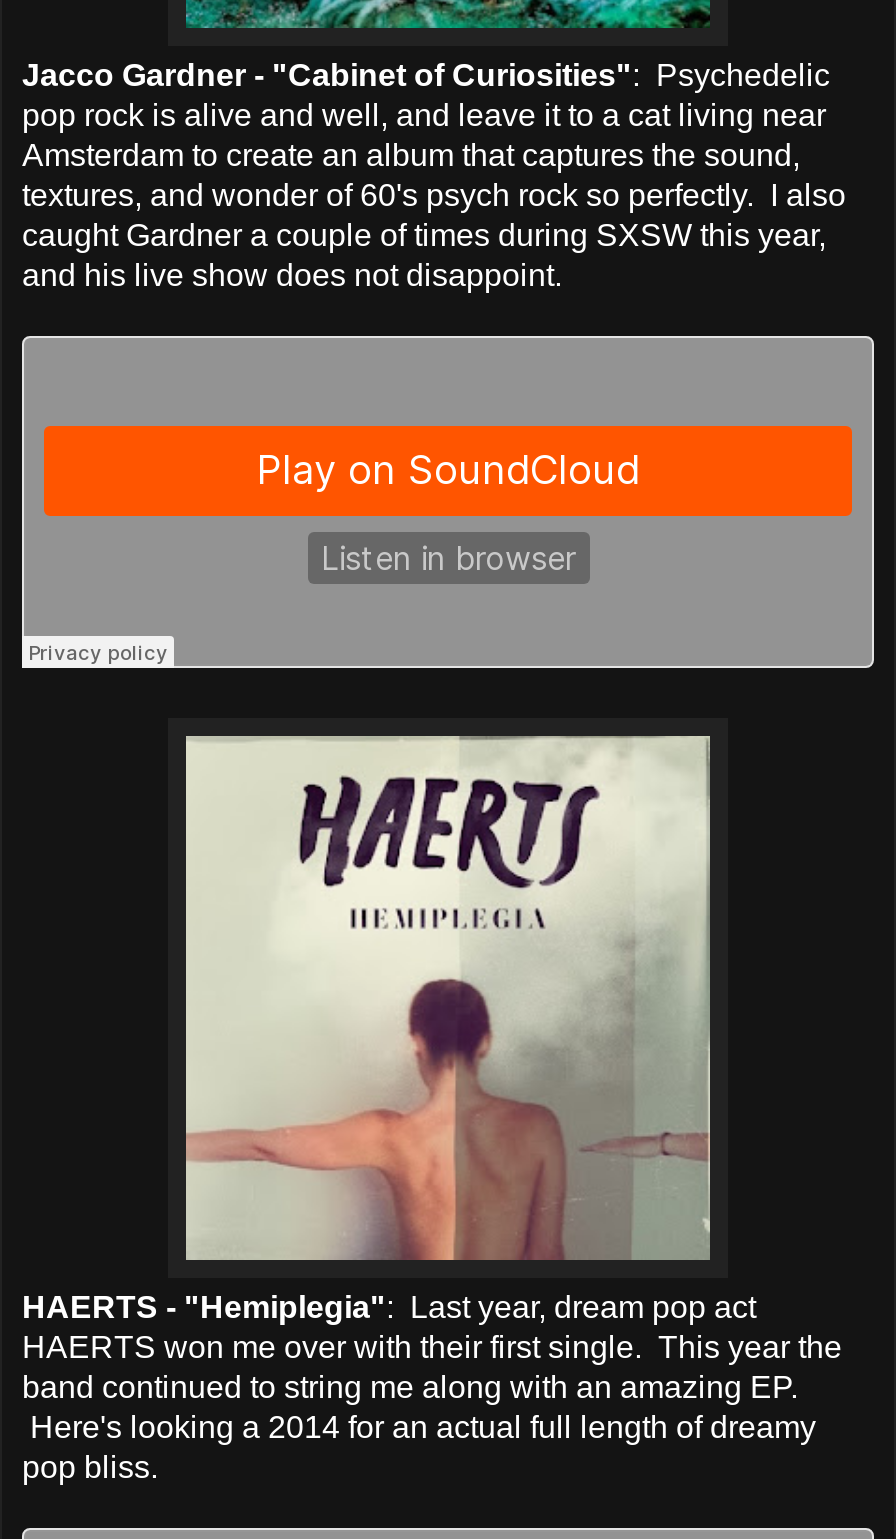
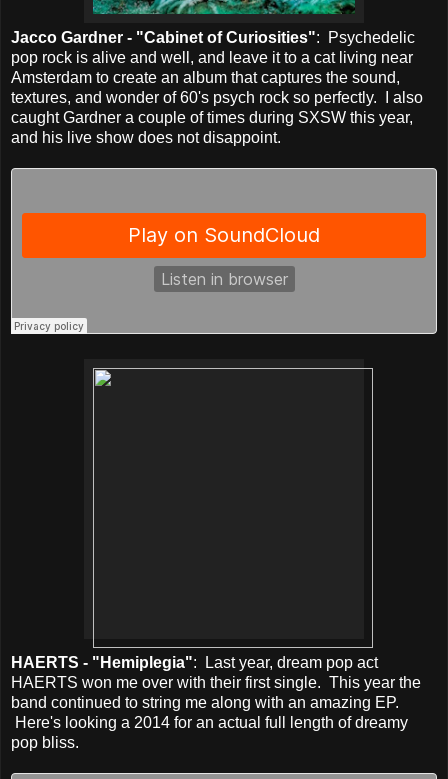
[186,736,712,1262] [image] -> none

